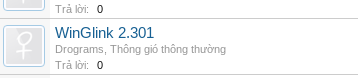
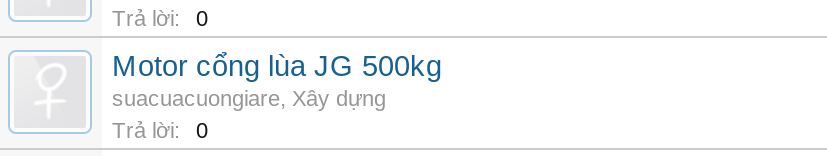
[55,25,226,55] WinGlink 2.301 | Drograms, Thông gió thông thường -> [112,50,442,110] Motor cổng lùa JG 500kg | suacuacuongiare, Xây dựng

